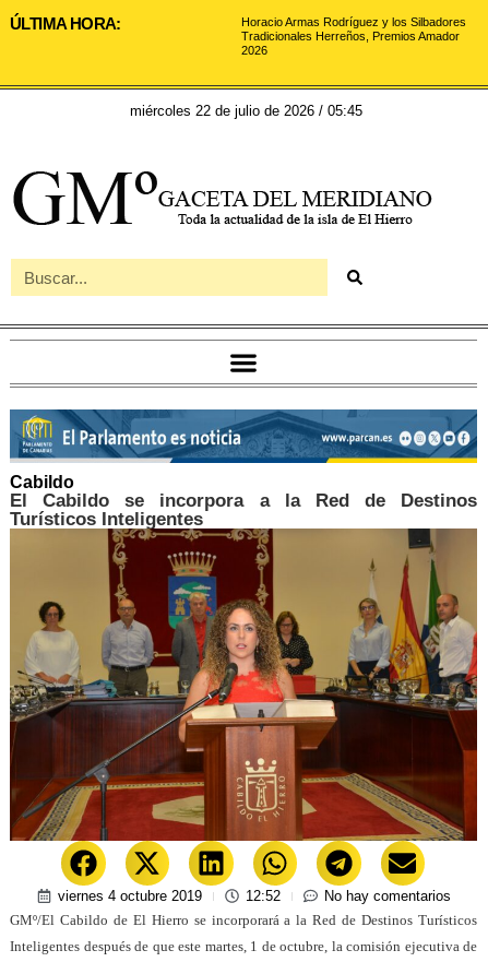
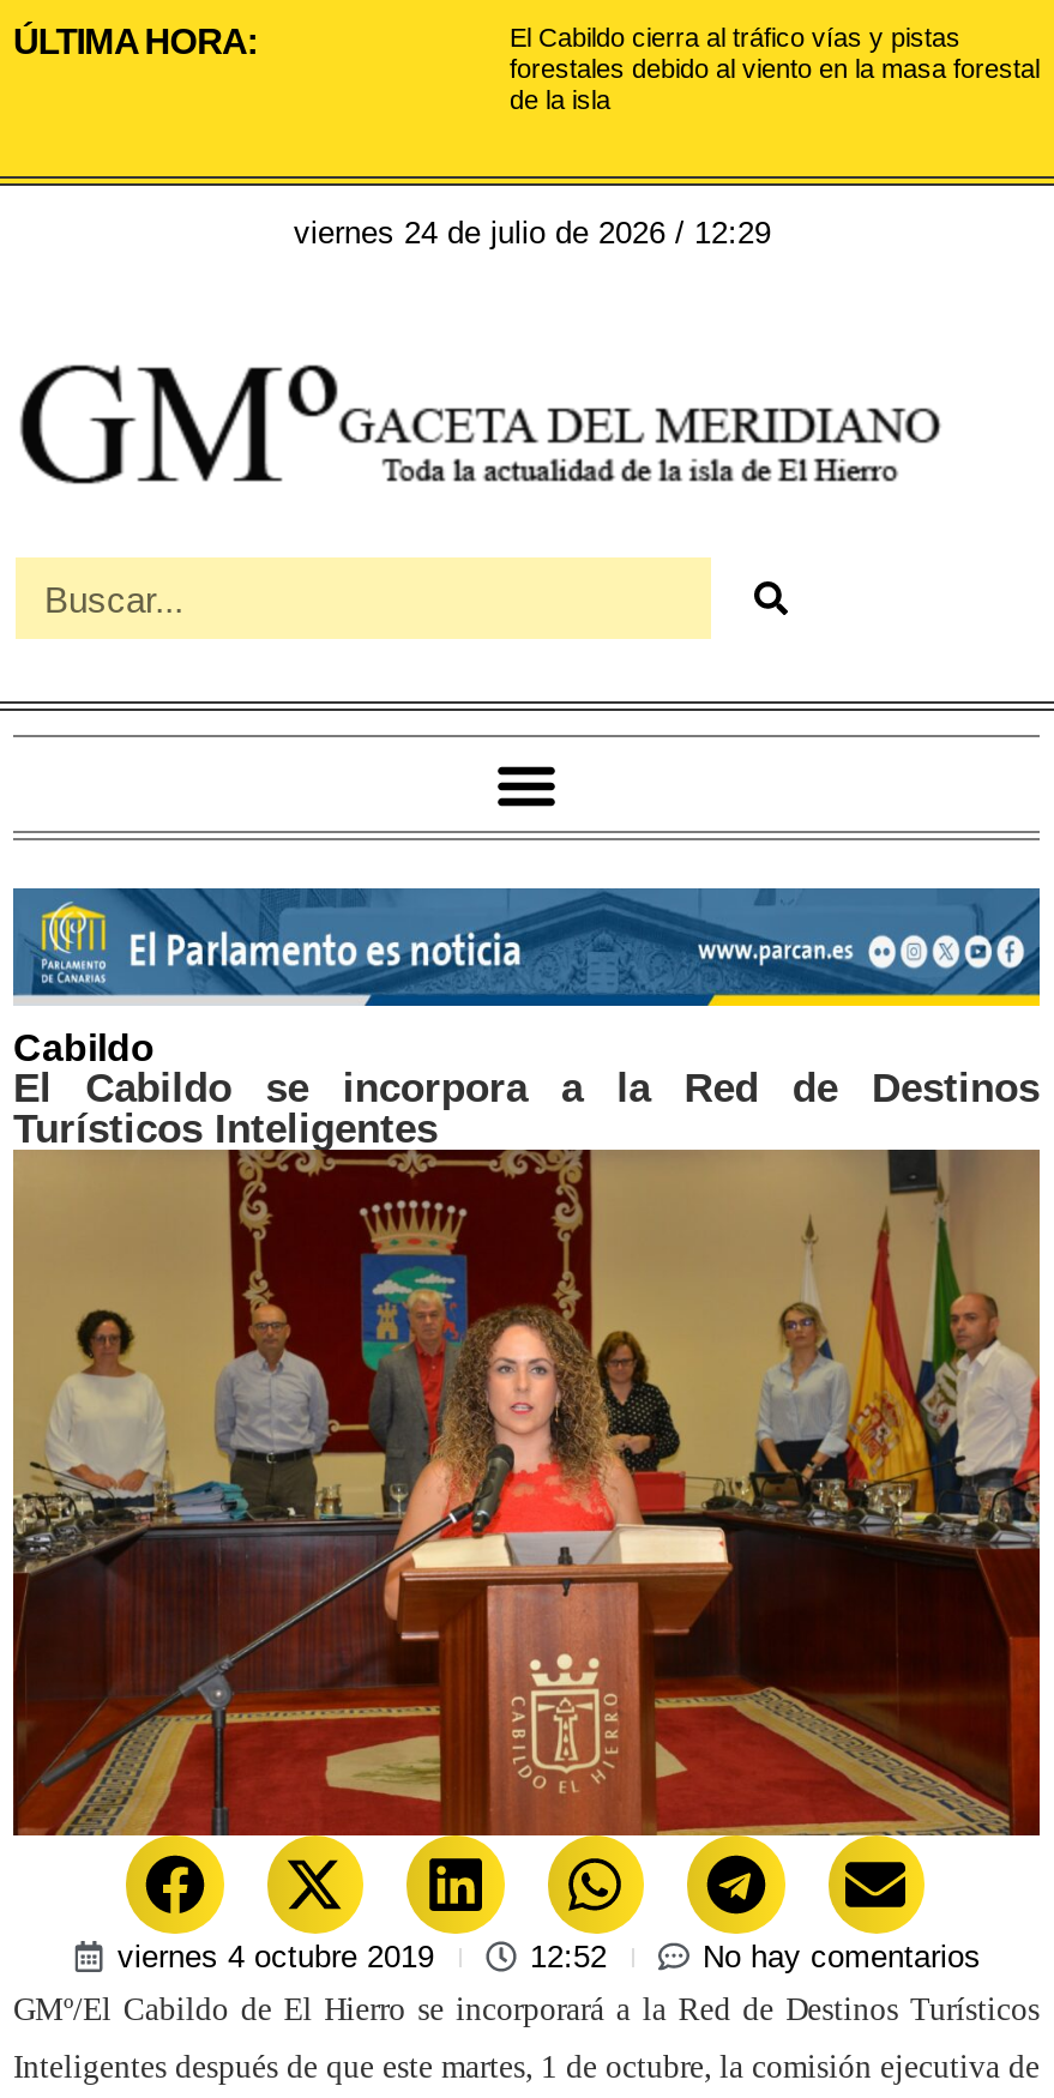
[241,15,466,57] Horacio Armas Rodríguez y los Silbadores | Tradicionales Herreños, Premios Amador | 2026 -> [510,23,1040,114] El Cabildo cierra al tráfico vías y pistas | forestales debido al viento en la masa forestal | de la isla
[130,103,362,119] miércoles 22 de julio de 2026 / 05:45 -> [294,215,771,251] viernes 24 de julio de 2026 / 12:29

